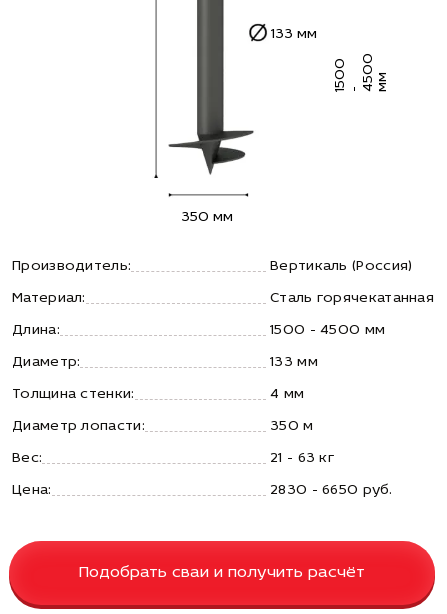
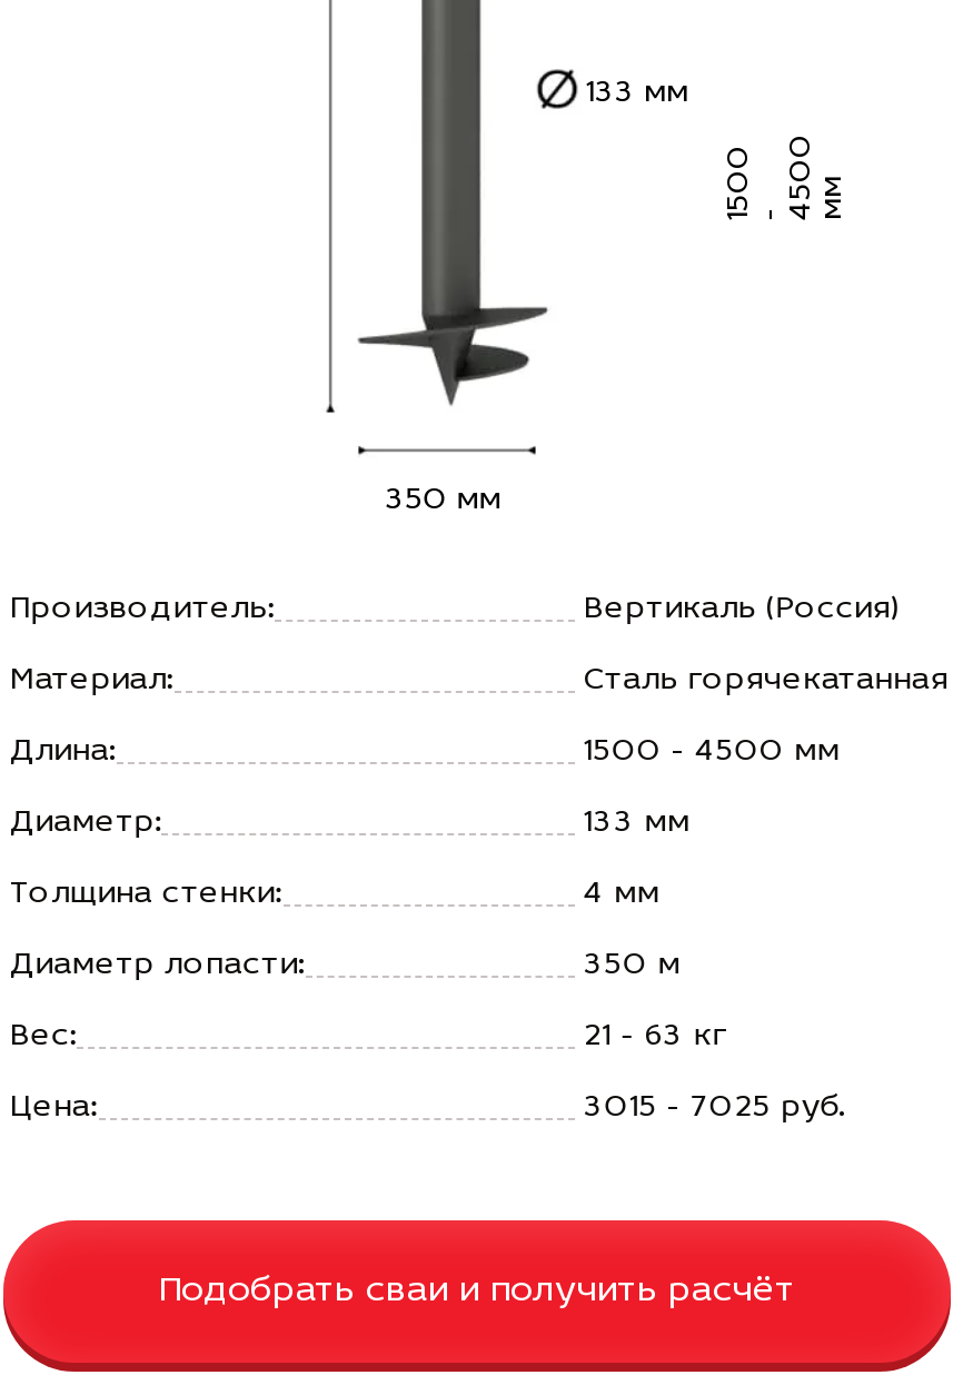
[270,483,392,498] 2830 - 6650 руб. -> [584,1091,846,1124] 3015 - 7025 руб.

